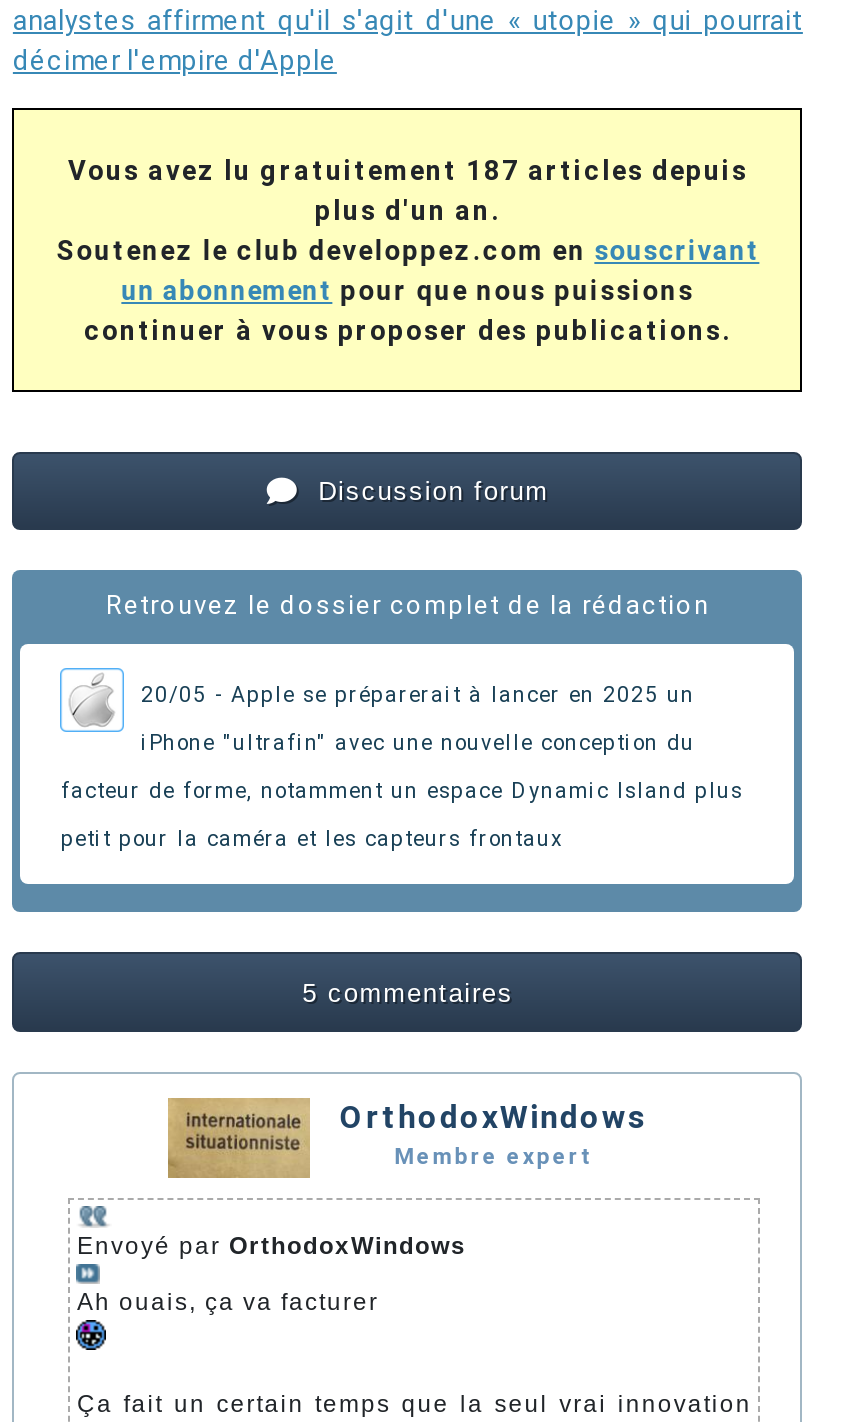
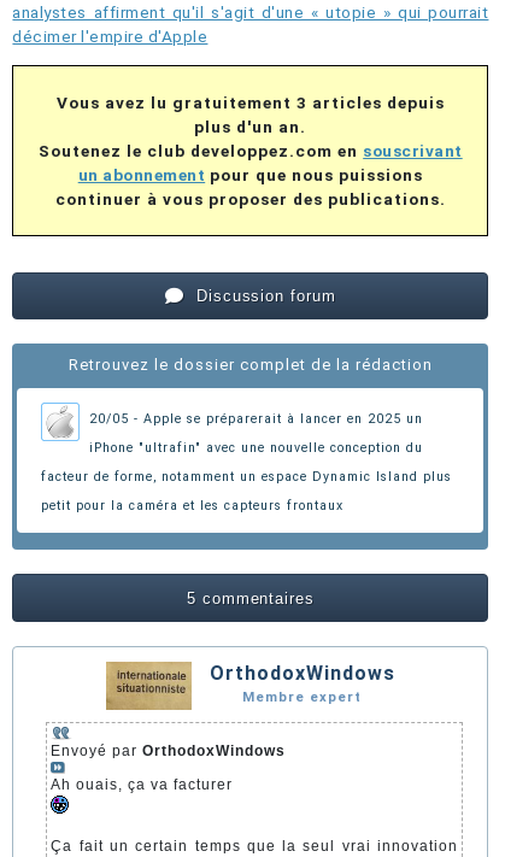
[68,154,748,186] Vous avez lu gratuitement 187 articles depuis -> [57,93,445,112] Vous avez lu gratuitement 3 articles depuis

